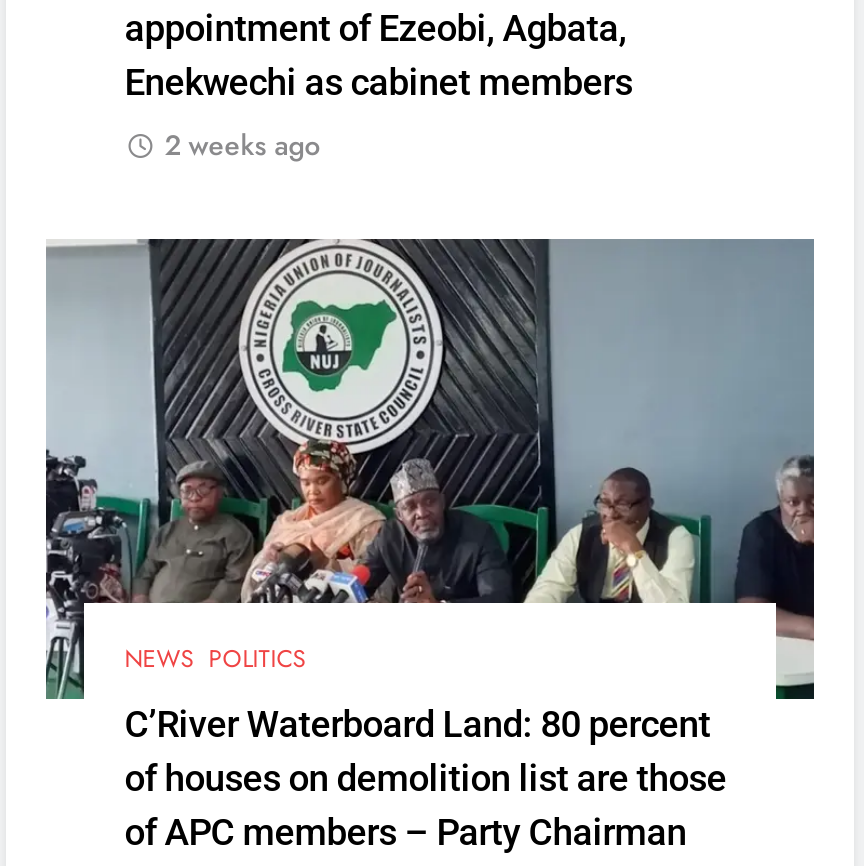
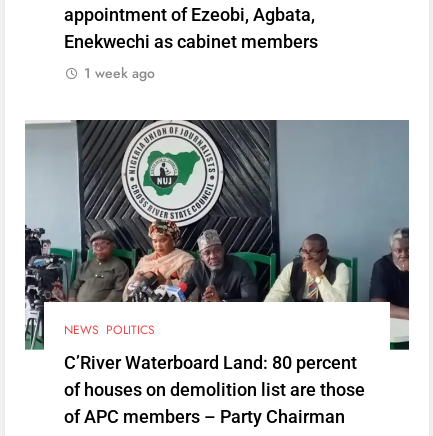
[164,125,320,165] 2 weeks ago -> [84,63,155,83] 1 week ago

